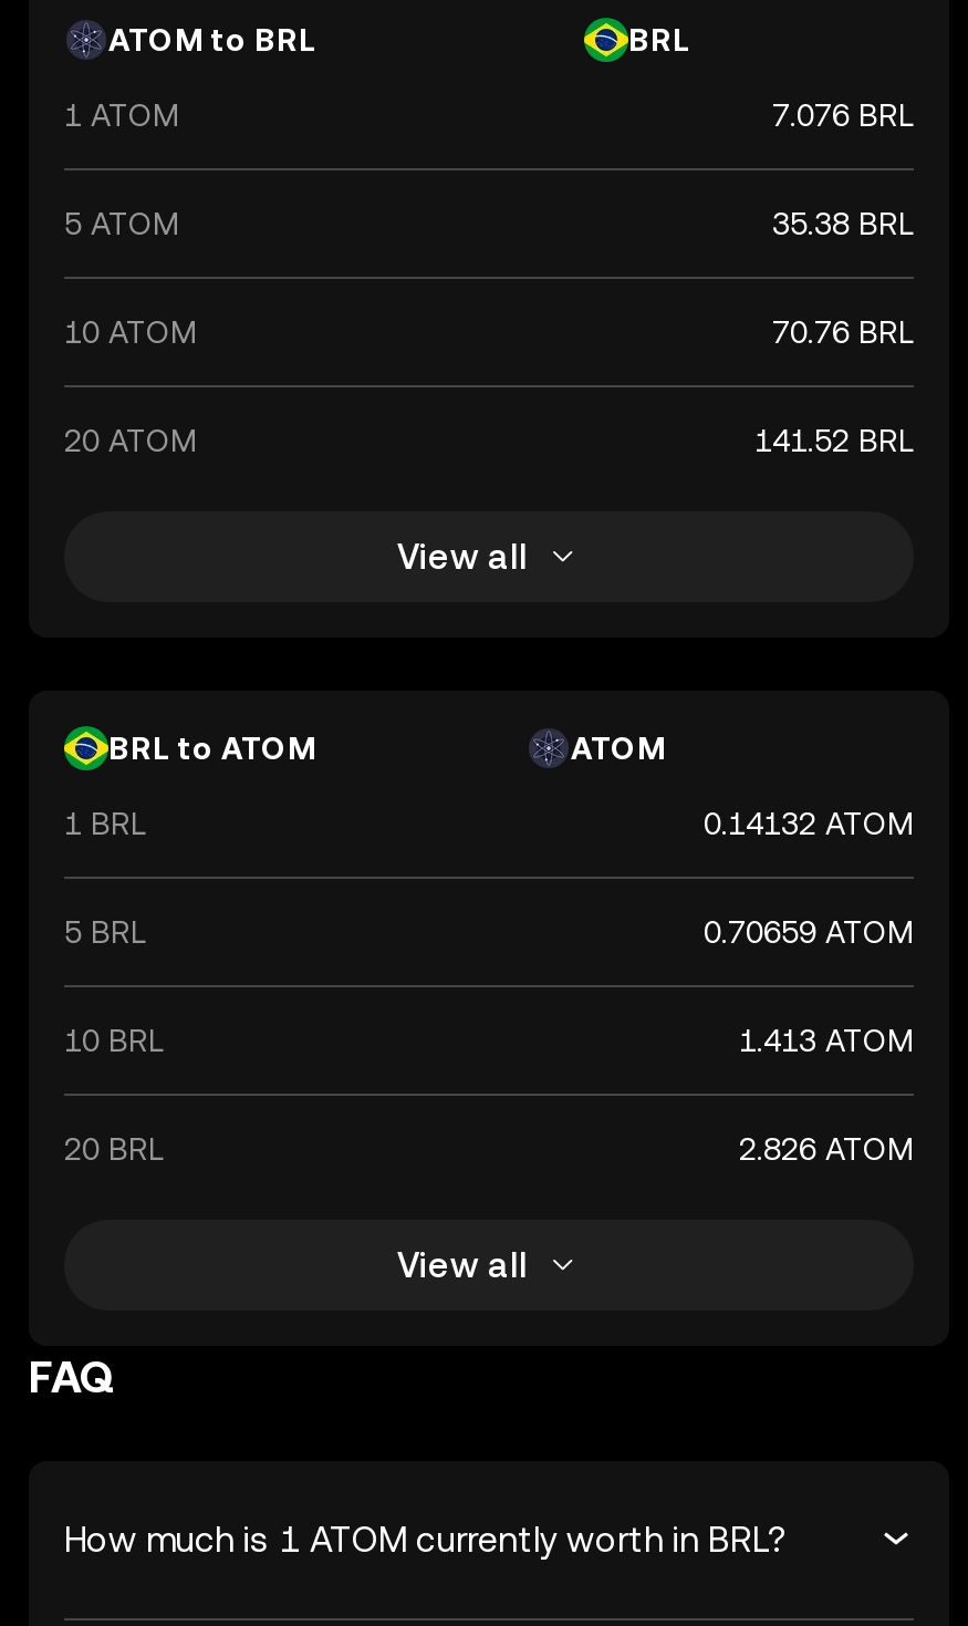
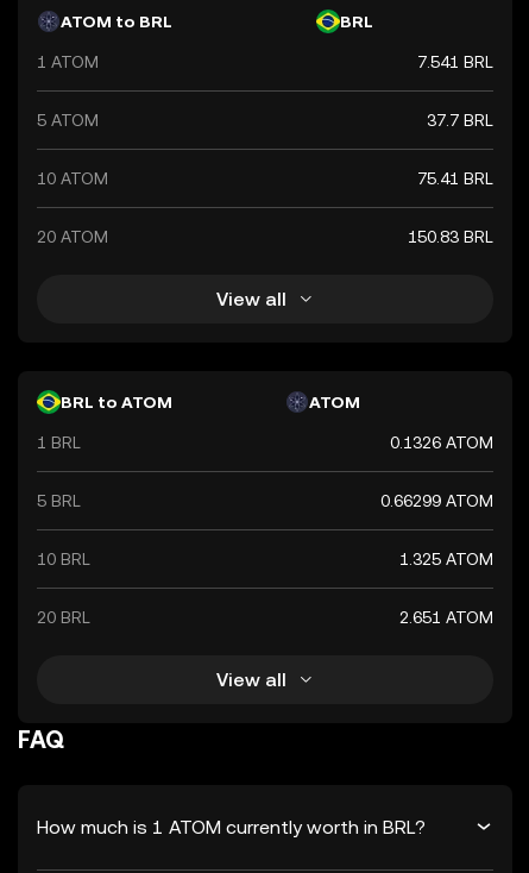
[772,97,914,133] 7.076 BRL -> [417,52,493,71] 7.541 BRL
[772,206,914,241] 35.38 BRL -> [427,111,493,130] 37.7 BRL
[772,314,914,350] 70.76 BRL -> [417,169,493,188] 75.41 BRL
[754,423,914,458] 141.52 BRL -> [408,227,493,246] 150.83 BRL
[704,806,914,841] 0.14132 ATOM -> [390,433,493,452] 0.1326 ATOM
[704,914,914,950] 0.70659 ATOM -> [380,491,493,510] 0.66299 ATOM
[739,1023,914,1058] 1.413 ATOM -> [399,549,493,569] 1.325 ATOM
[739,1131,914,1167] 2.826 ATOM -> [399,608,493,627] 2.651 ATOM

